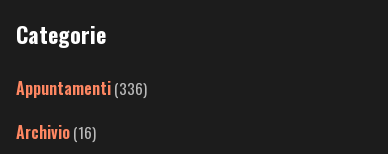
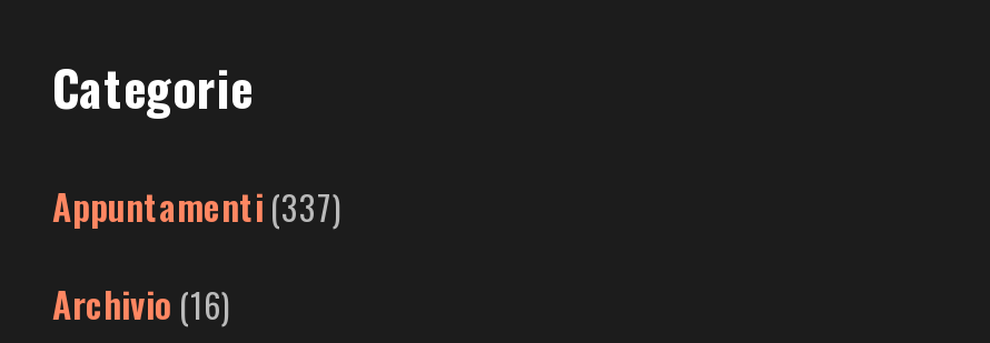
[16,76,147,100] Appuntamenti (336) -> [52,180,341,233] Appuntamenti (337)

